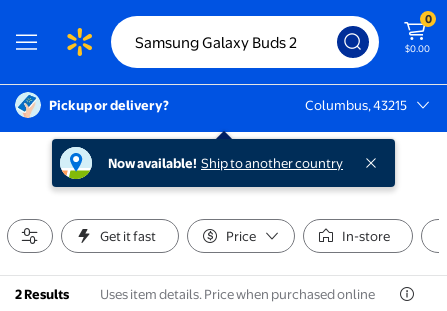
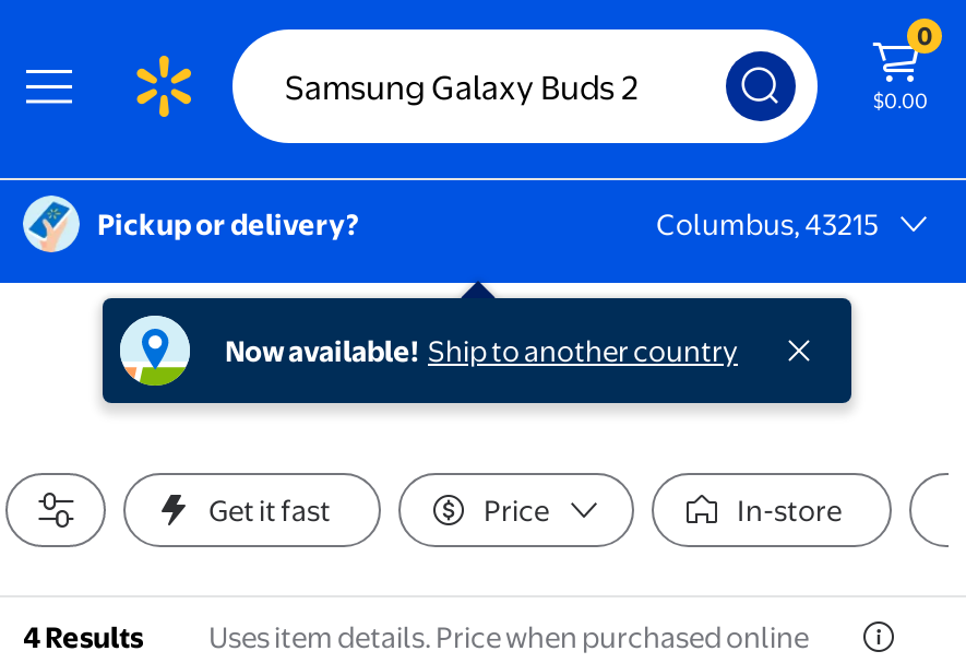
[15,285,375,302] 2 Results Uses item details. Price when purchased online -> [23,618,809,654] 4 Results Uses item details. Price when purchased online

